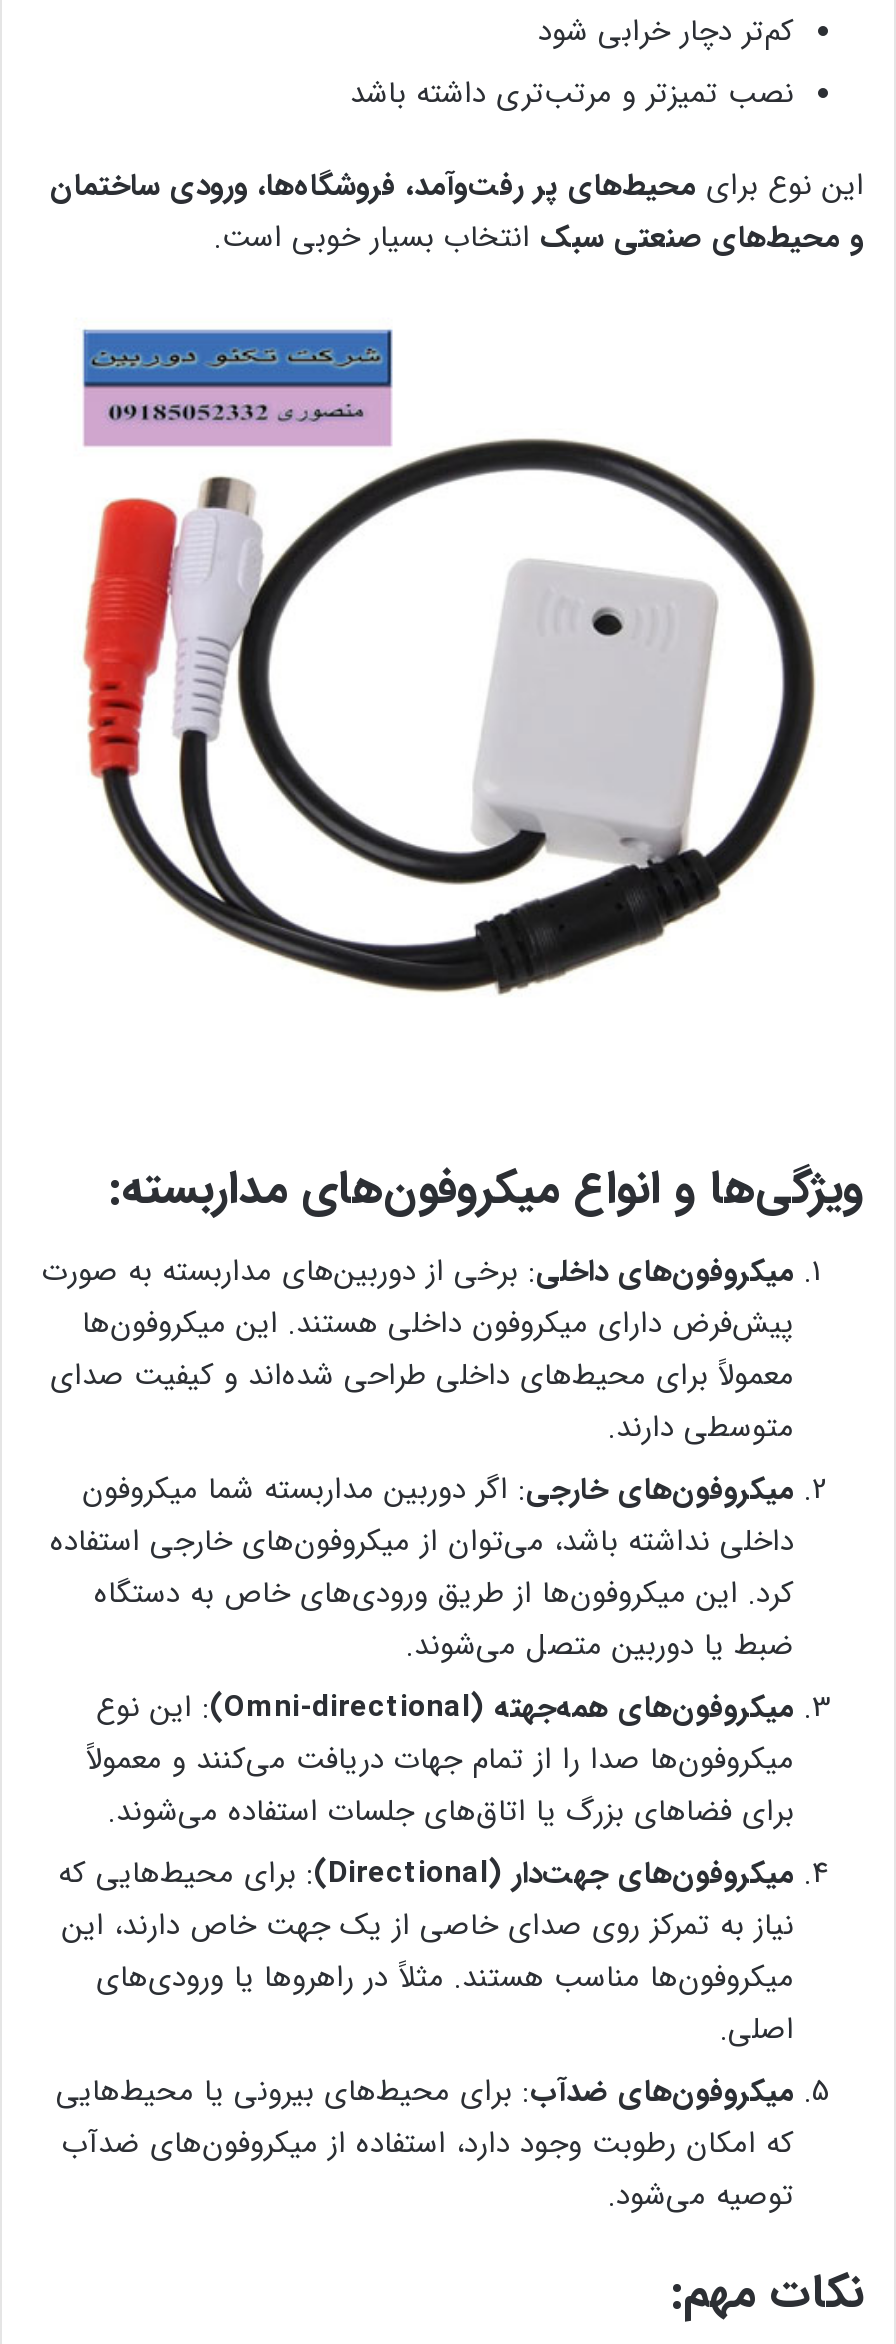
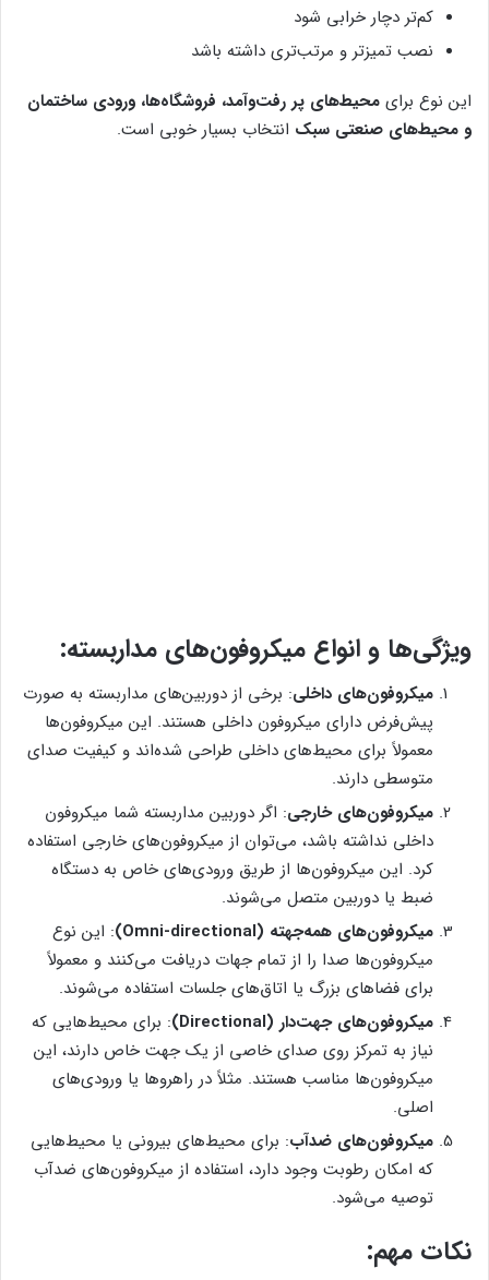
[82,328,816,996] [image] -> none

